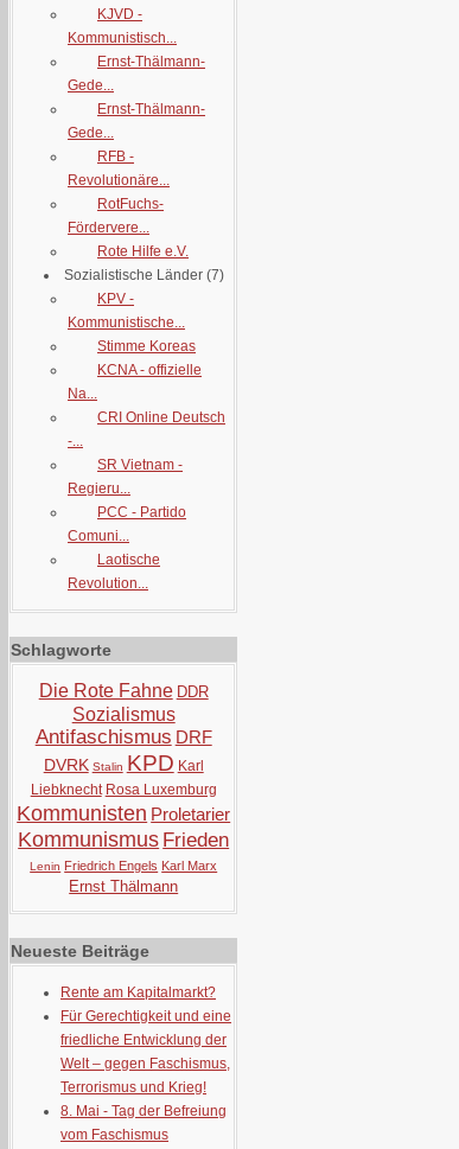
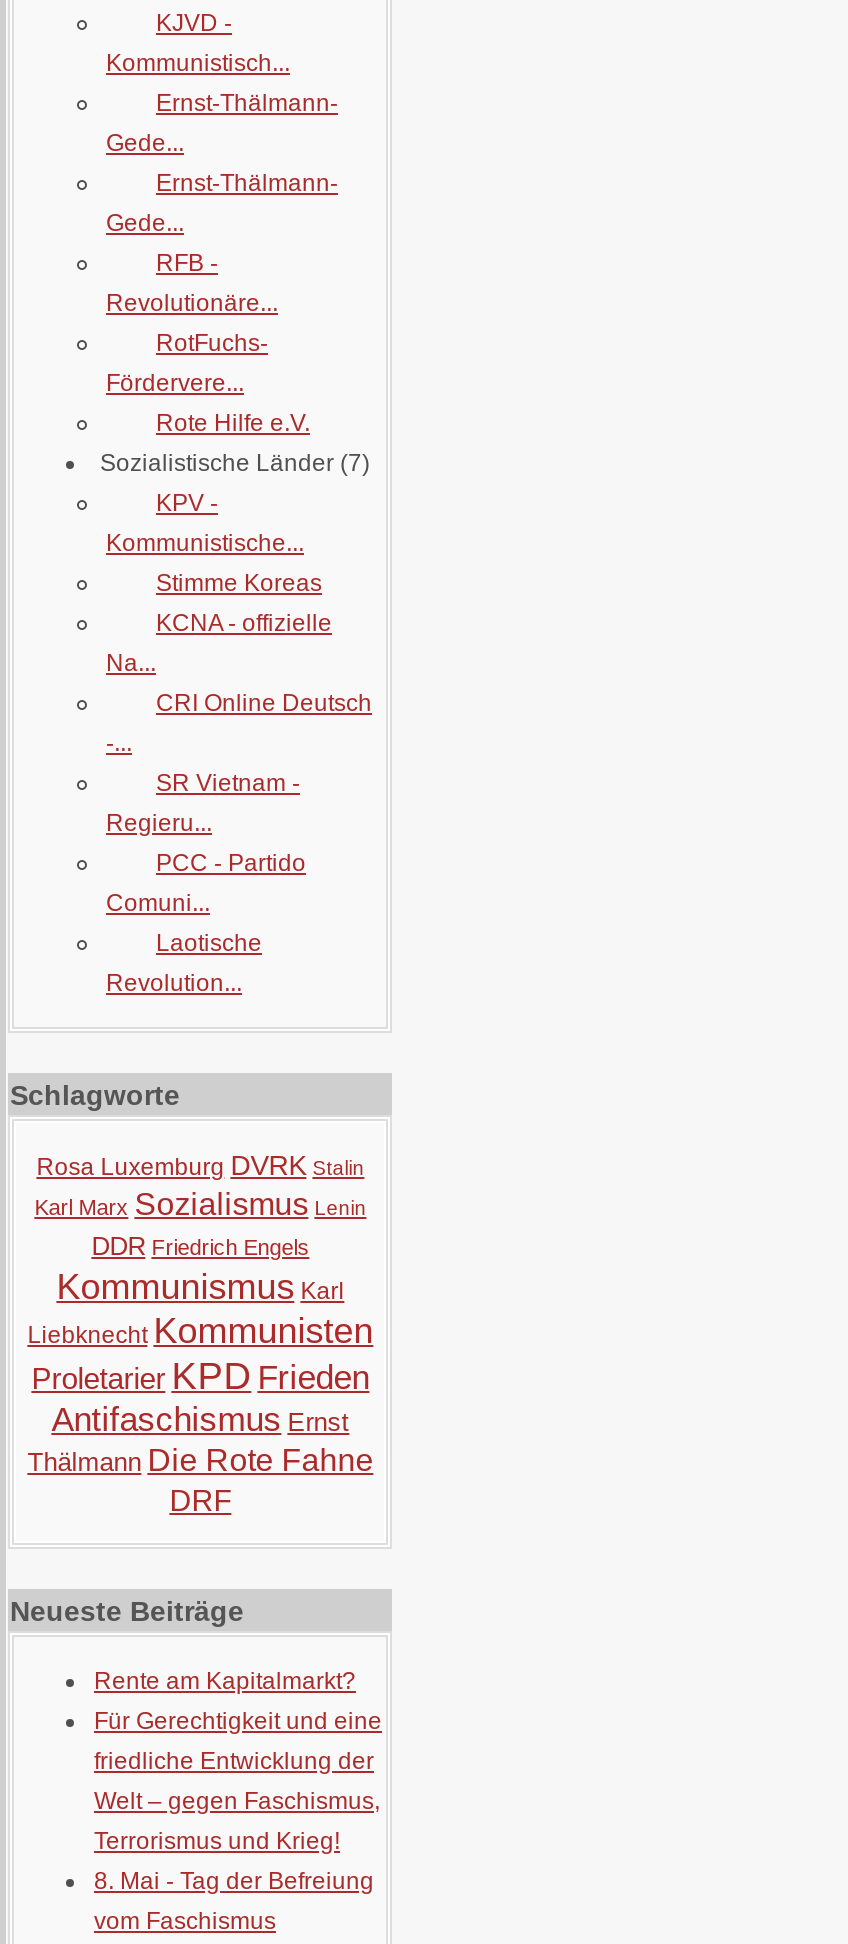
[17,681,230,895] Die Rote Fahne DDR | Sozialismus | Antifaschismus DRF | DVRK Stalin KPD Karl | Liebknecht Rosa Luxemburg | Kommunisten Proletarier | Kommunismus Frieden | Lenin Friedrich Engels Karl Marx | Ernst Thälmann -> [27,1149,373,1517] Rosa Luxemburg DVRK Stalin | Karl Marx Sozialismus Lenin | DDR Friedrich Engels | Kommunismus Karl | Liebknecht Kommunisten | Proletarier KPD Frieden | Antifaschismus Ernst | Thälmann Die Rote Fahne | DRF

